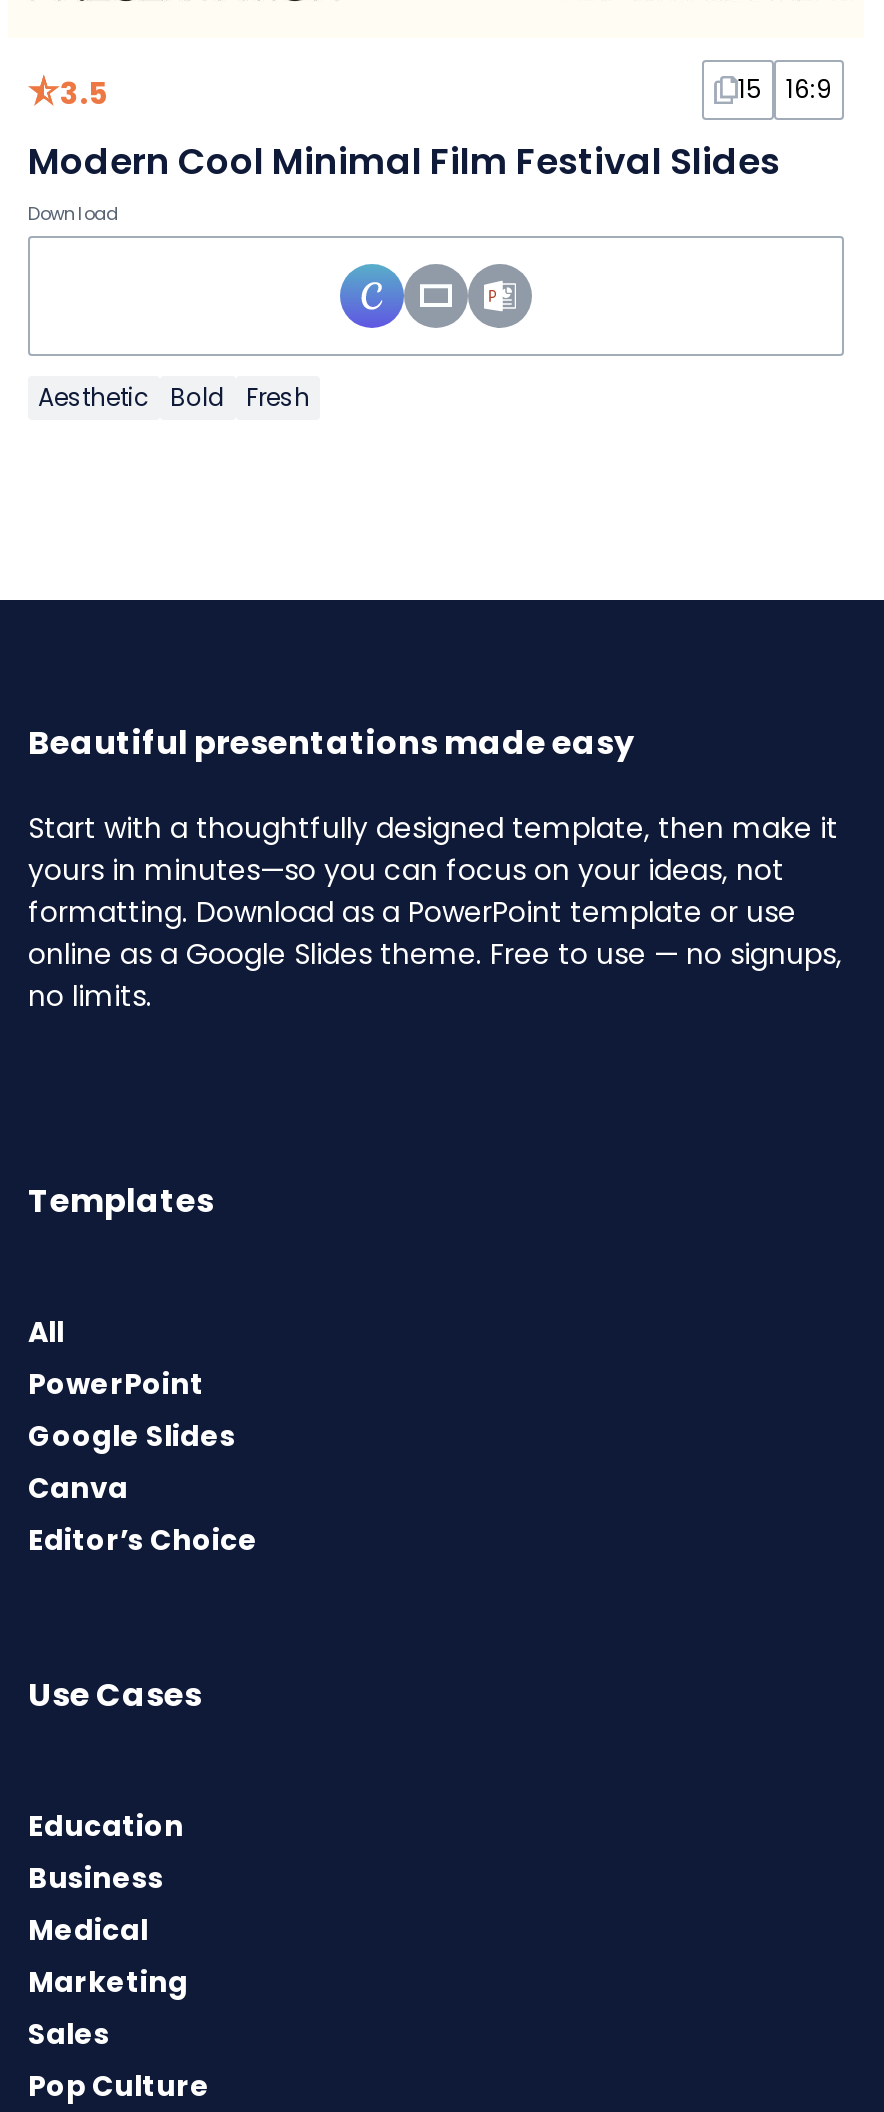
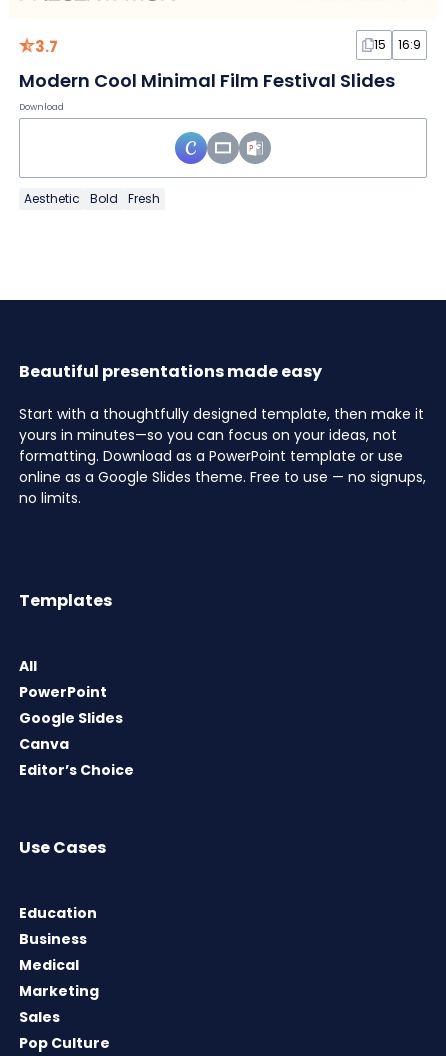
[60,71,108,113] 3.5 -> [35,35,58,56] 3.7

